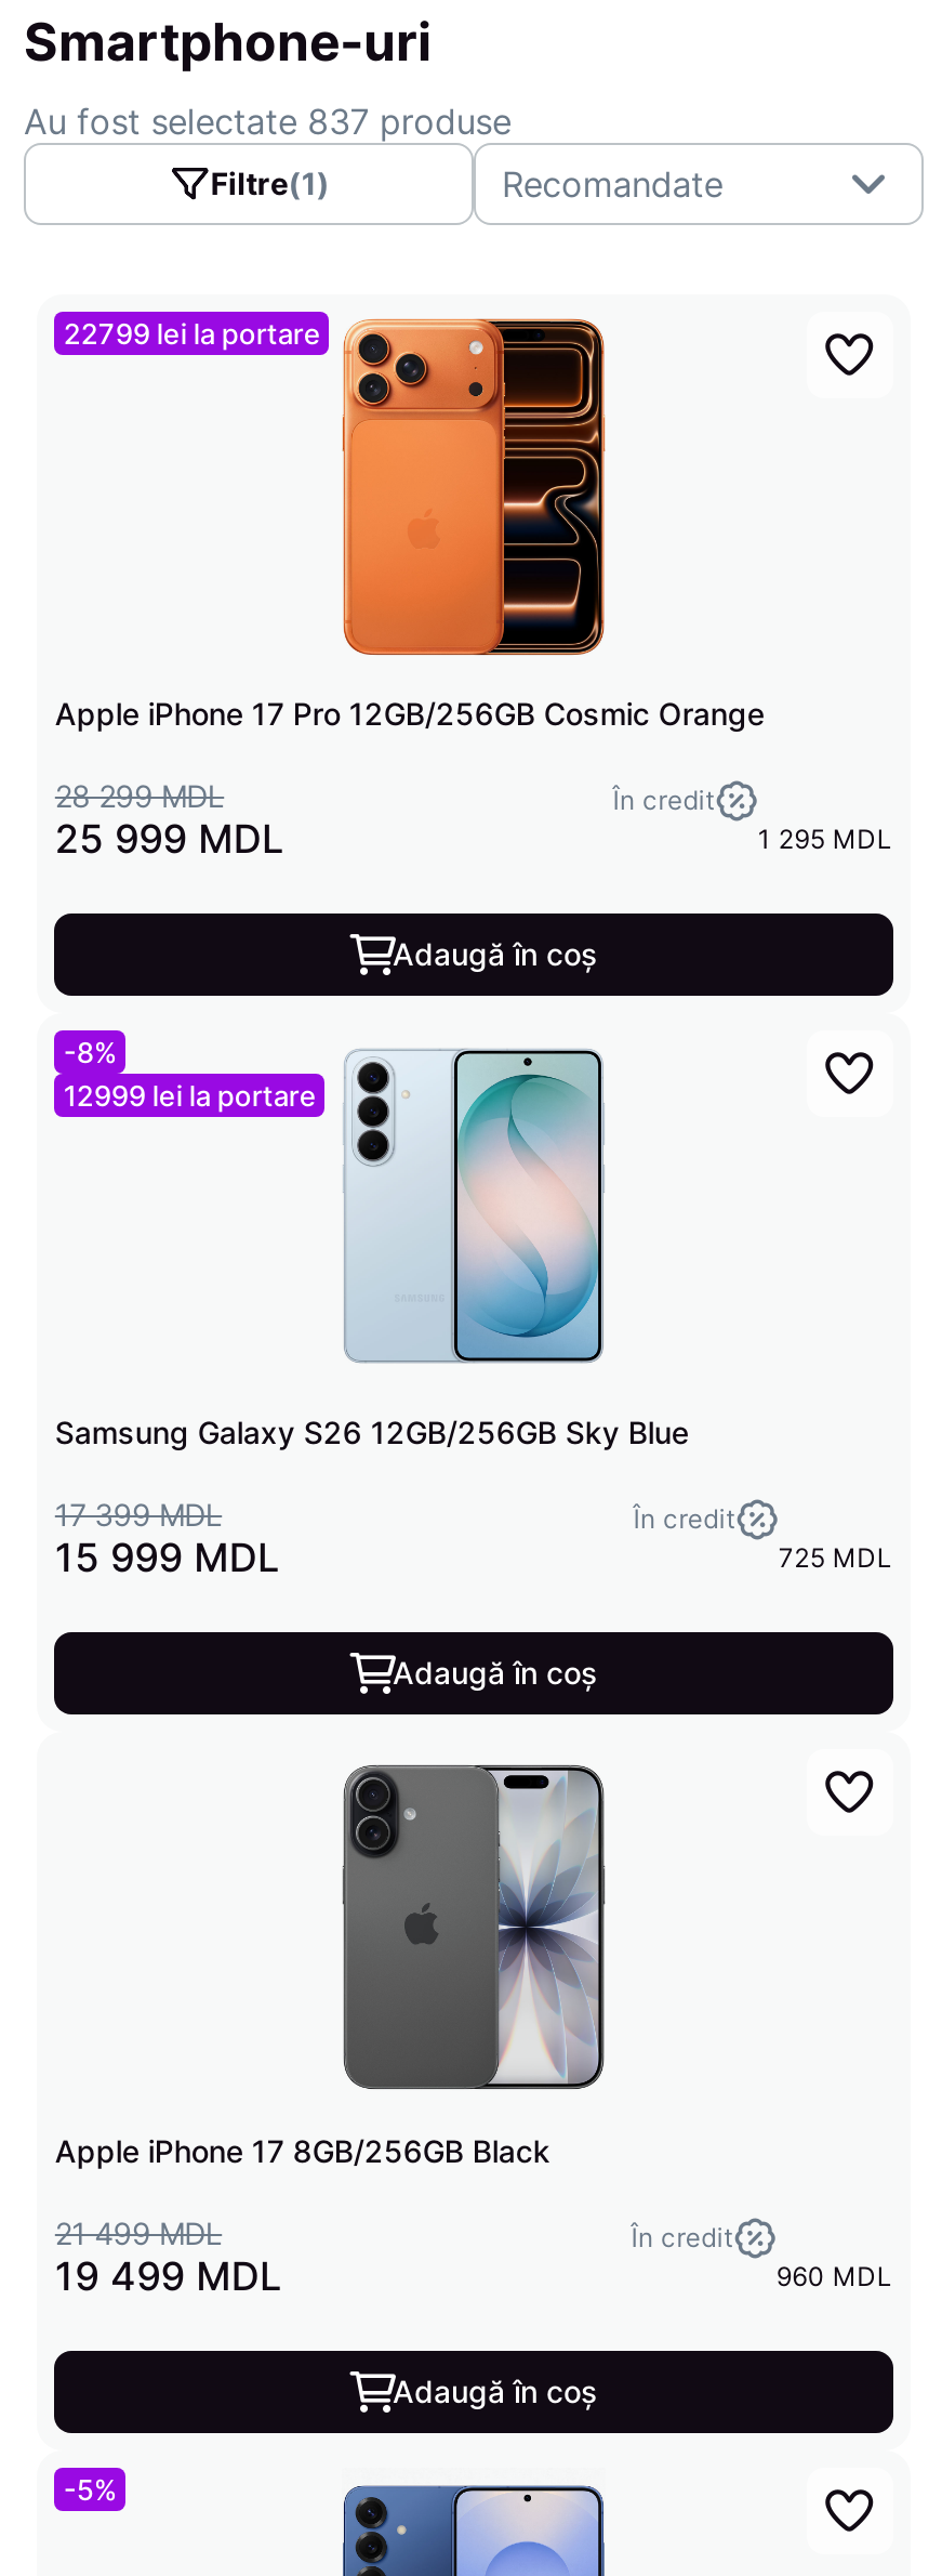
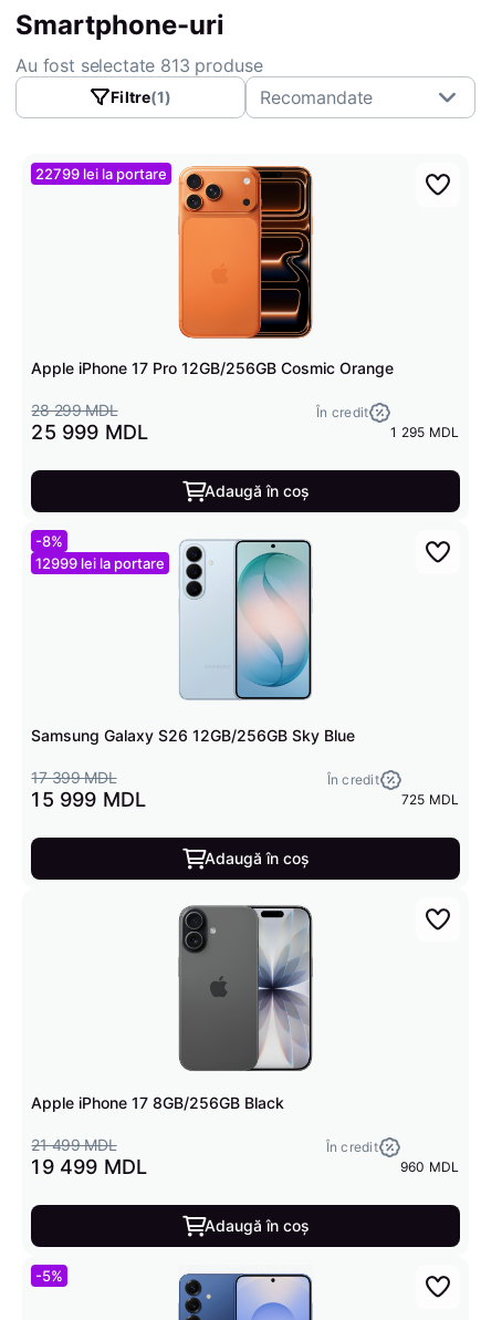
[24,100,511,143] Au fost selectate 837 produse -> [15,54,263,76] Au fost selectate 813 produse

